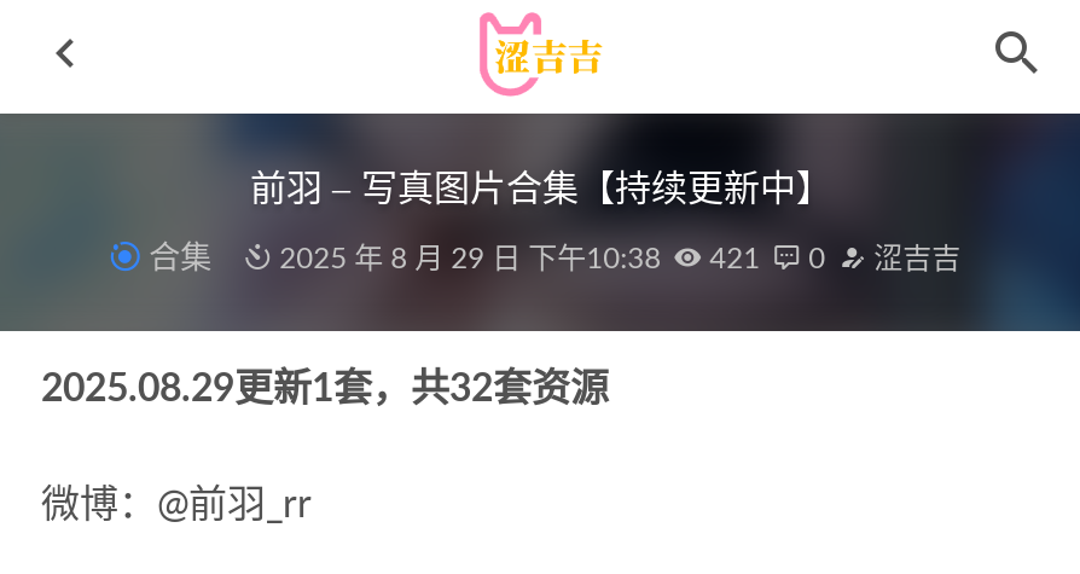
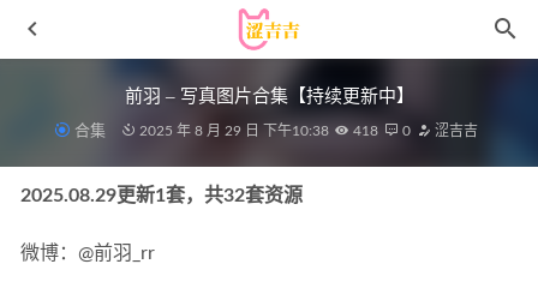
[702,243,760,272] 421 -> [349,123,378,137] 418

